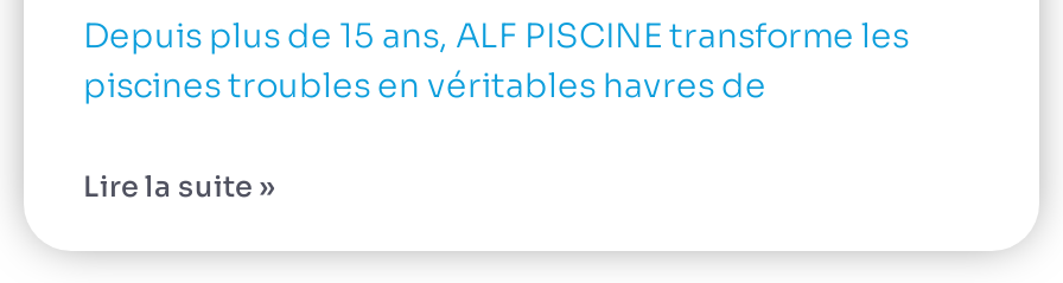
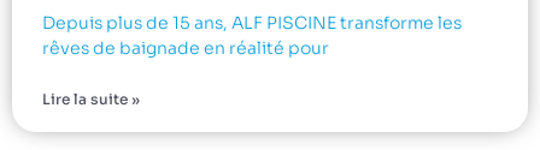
[83,65,766,107] piscines troubles en véritables havres de -> [42,38,329,59] rêves de baignade en réalité pour

